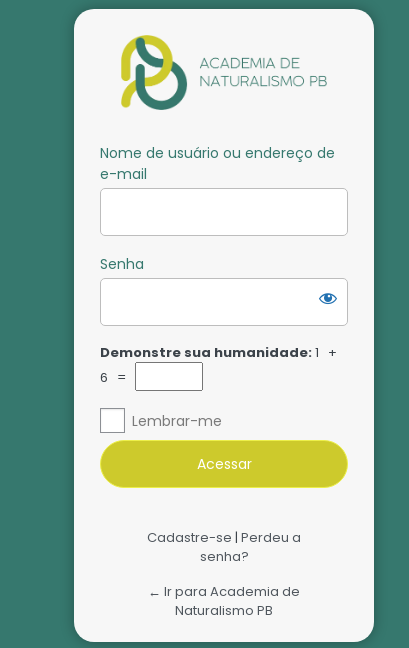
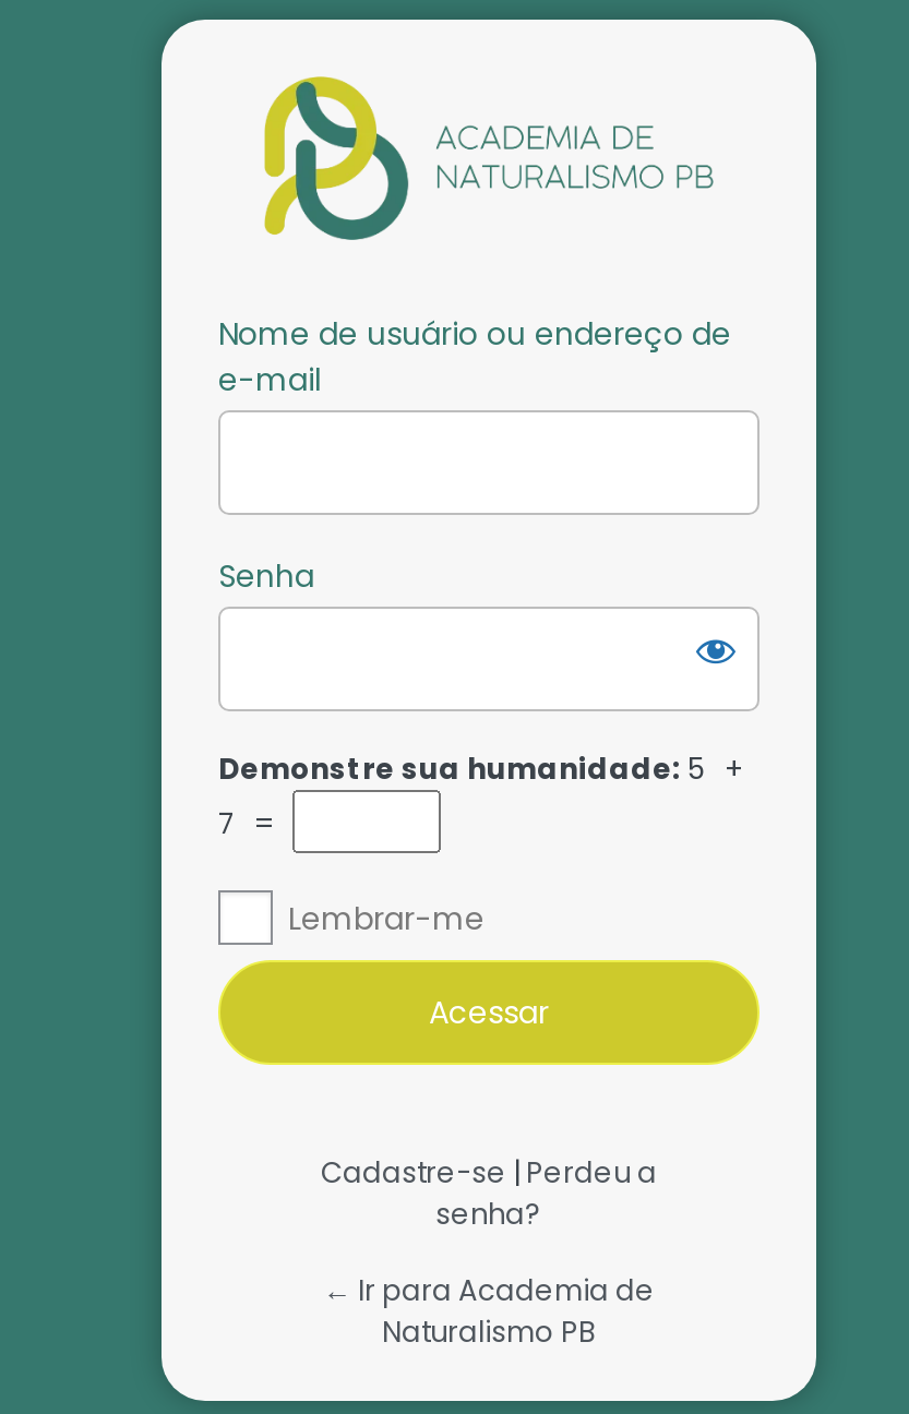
[100,343,343,362] Demonstre sua humanidade: 1 + -> [218,748,757,790] Demonstre sua humanidade: 5 +
[100,368,135,387] 6 = -> [218,803,292,844] 7 =

